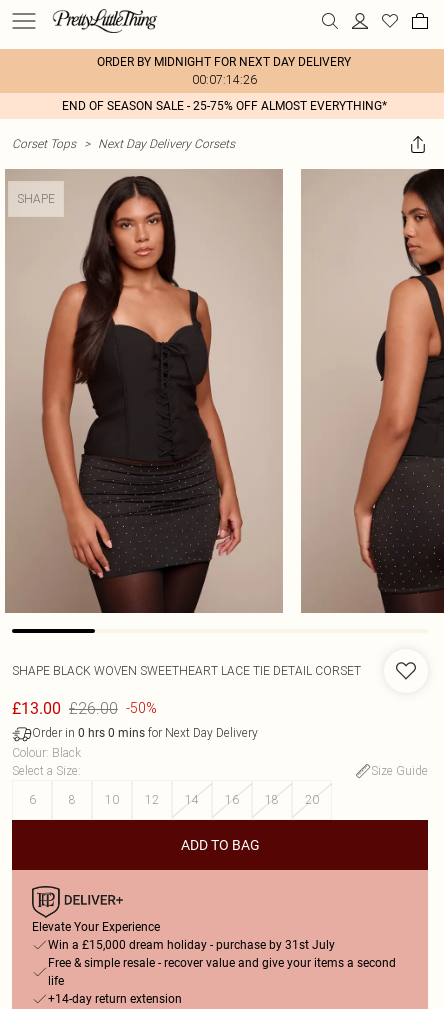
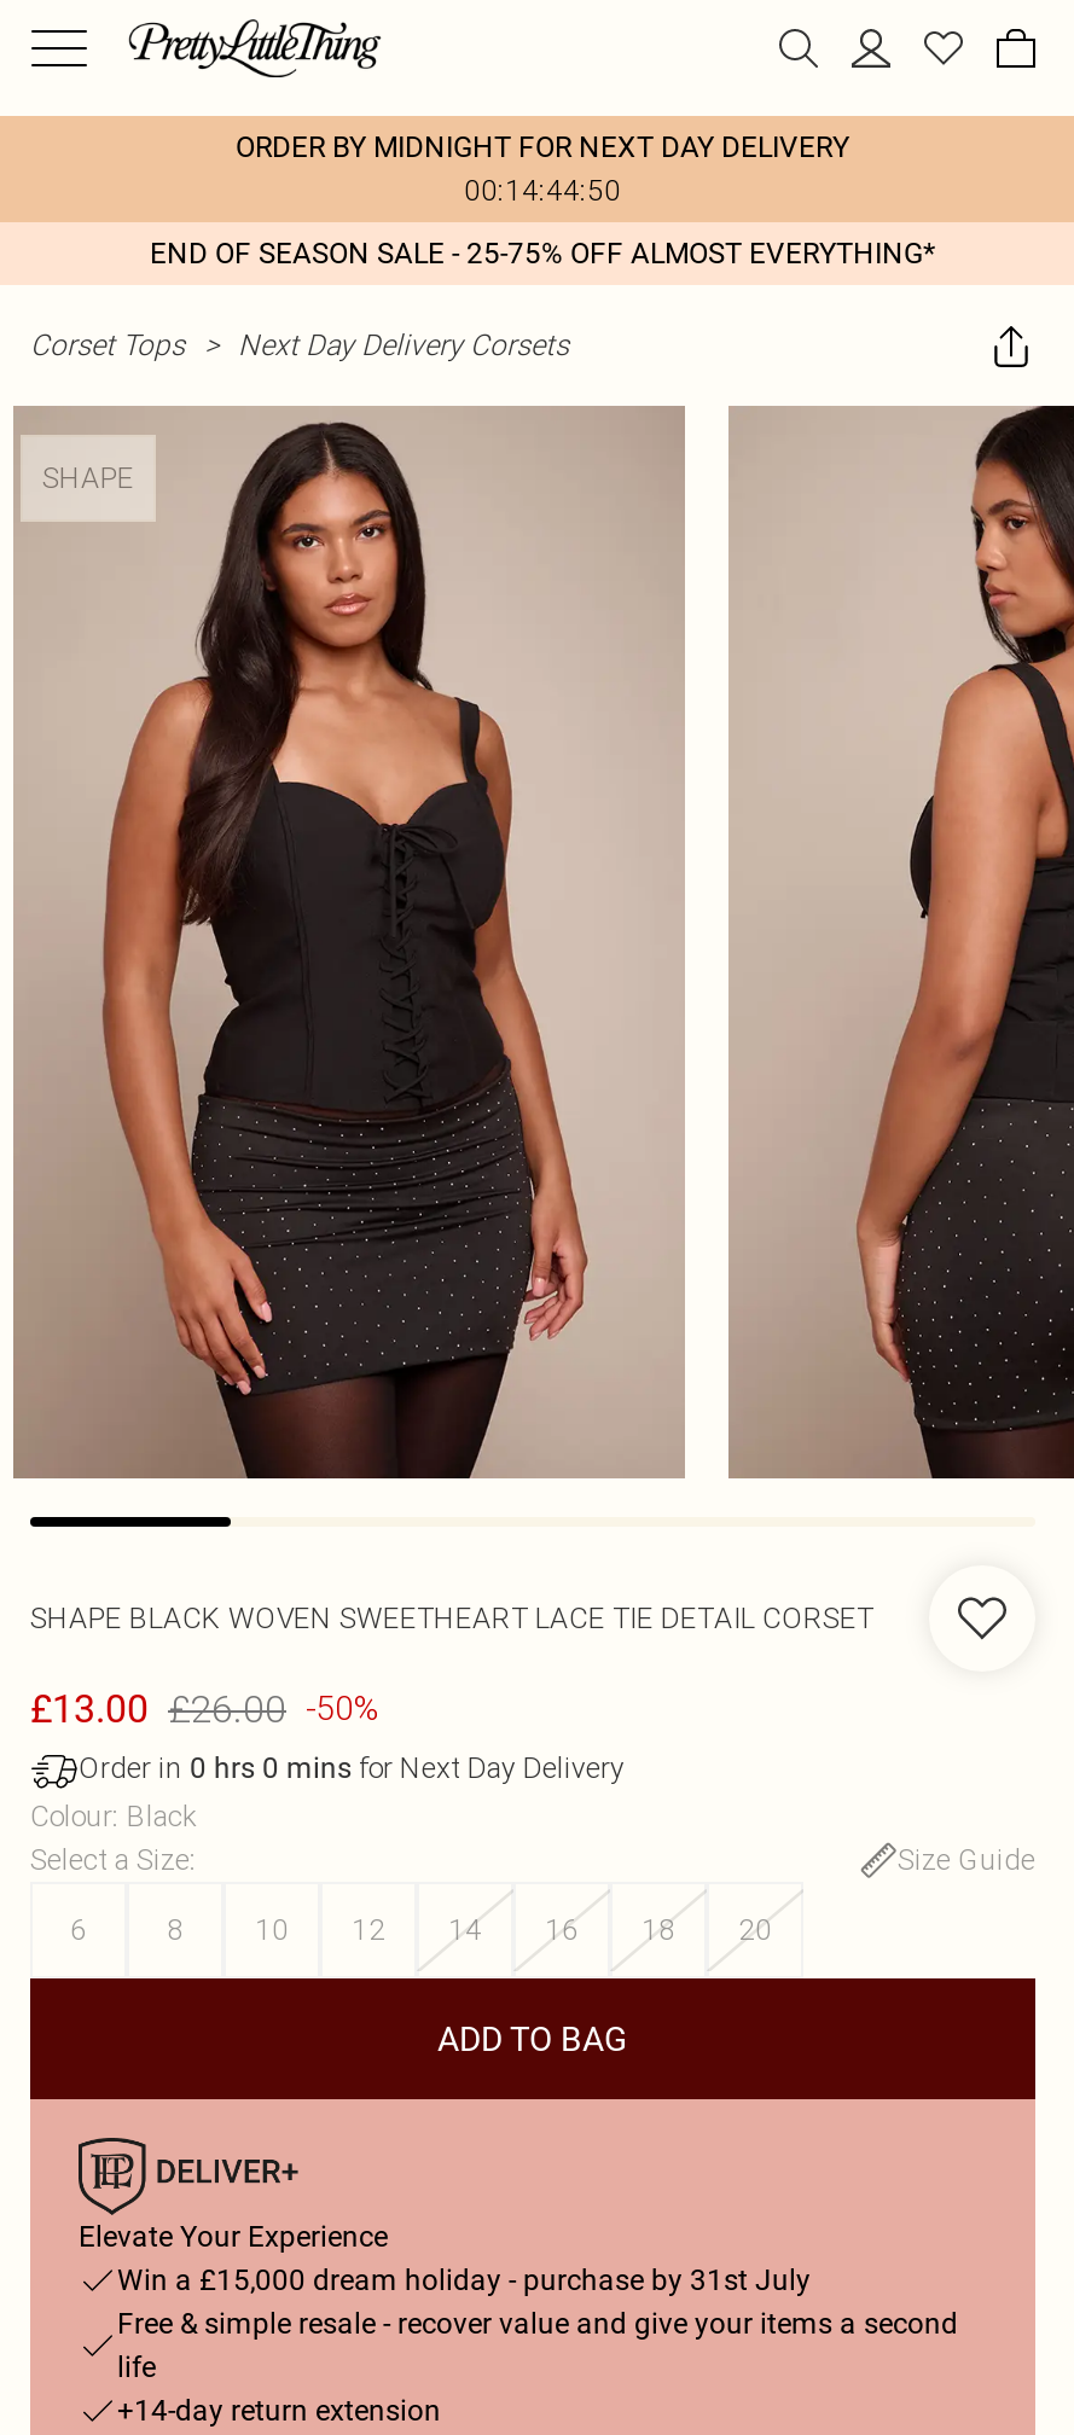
[191,72,256,87] 00:07:14:26 -> [464,172,621,208] 00:14:44:50

